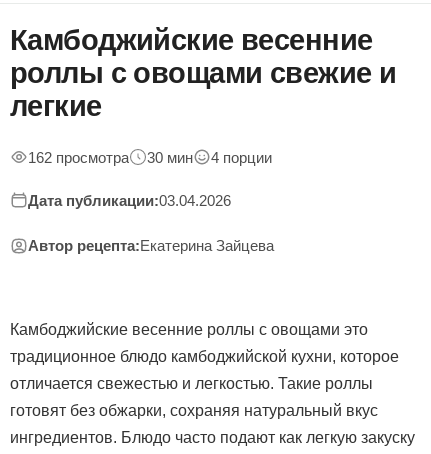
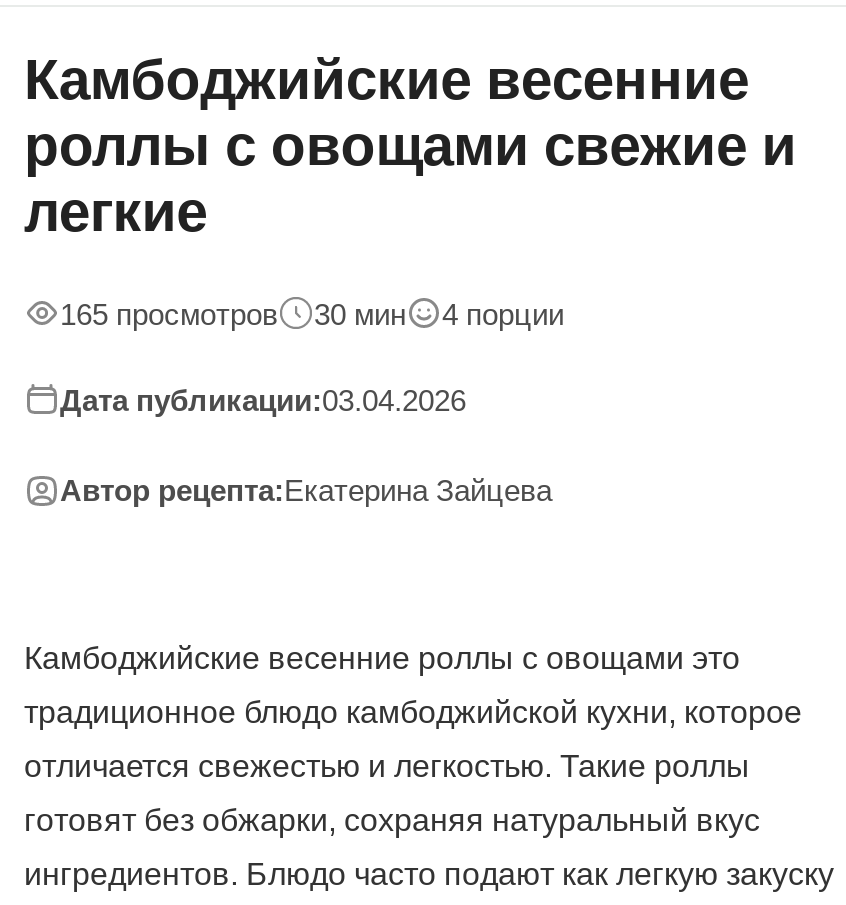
[28,149,272,166] 162 просмотра 30 мин 4 порции -> [60,296,564,330] 165 просмотров 30 мин 4 порции

